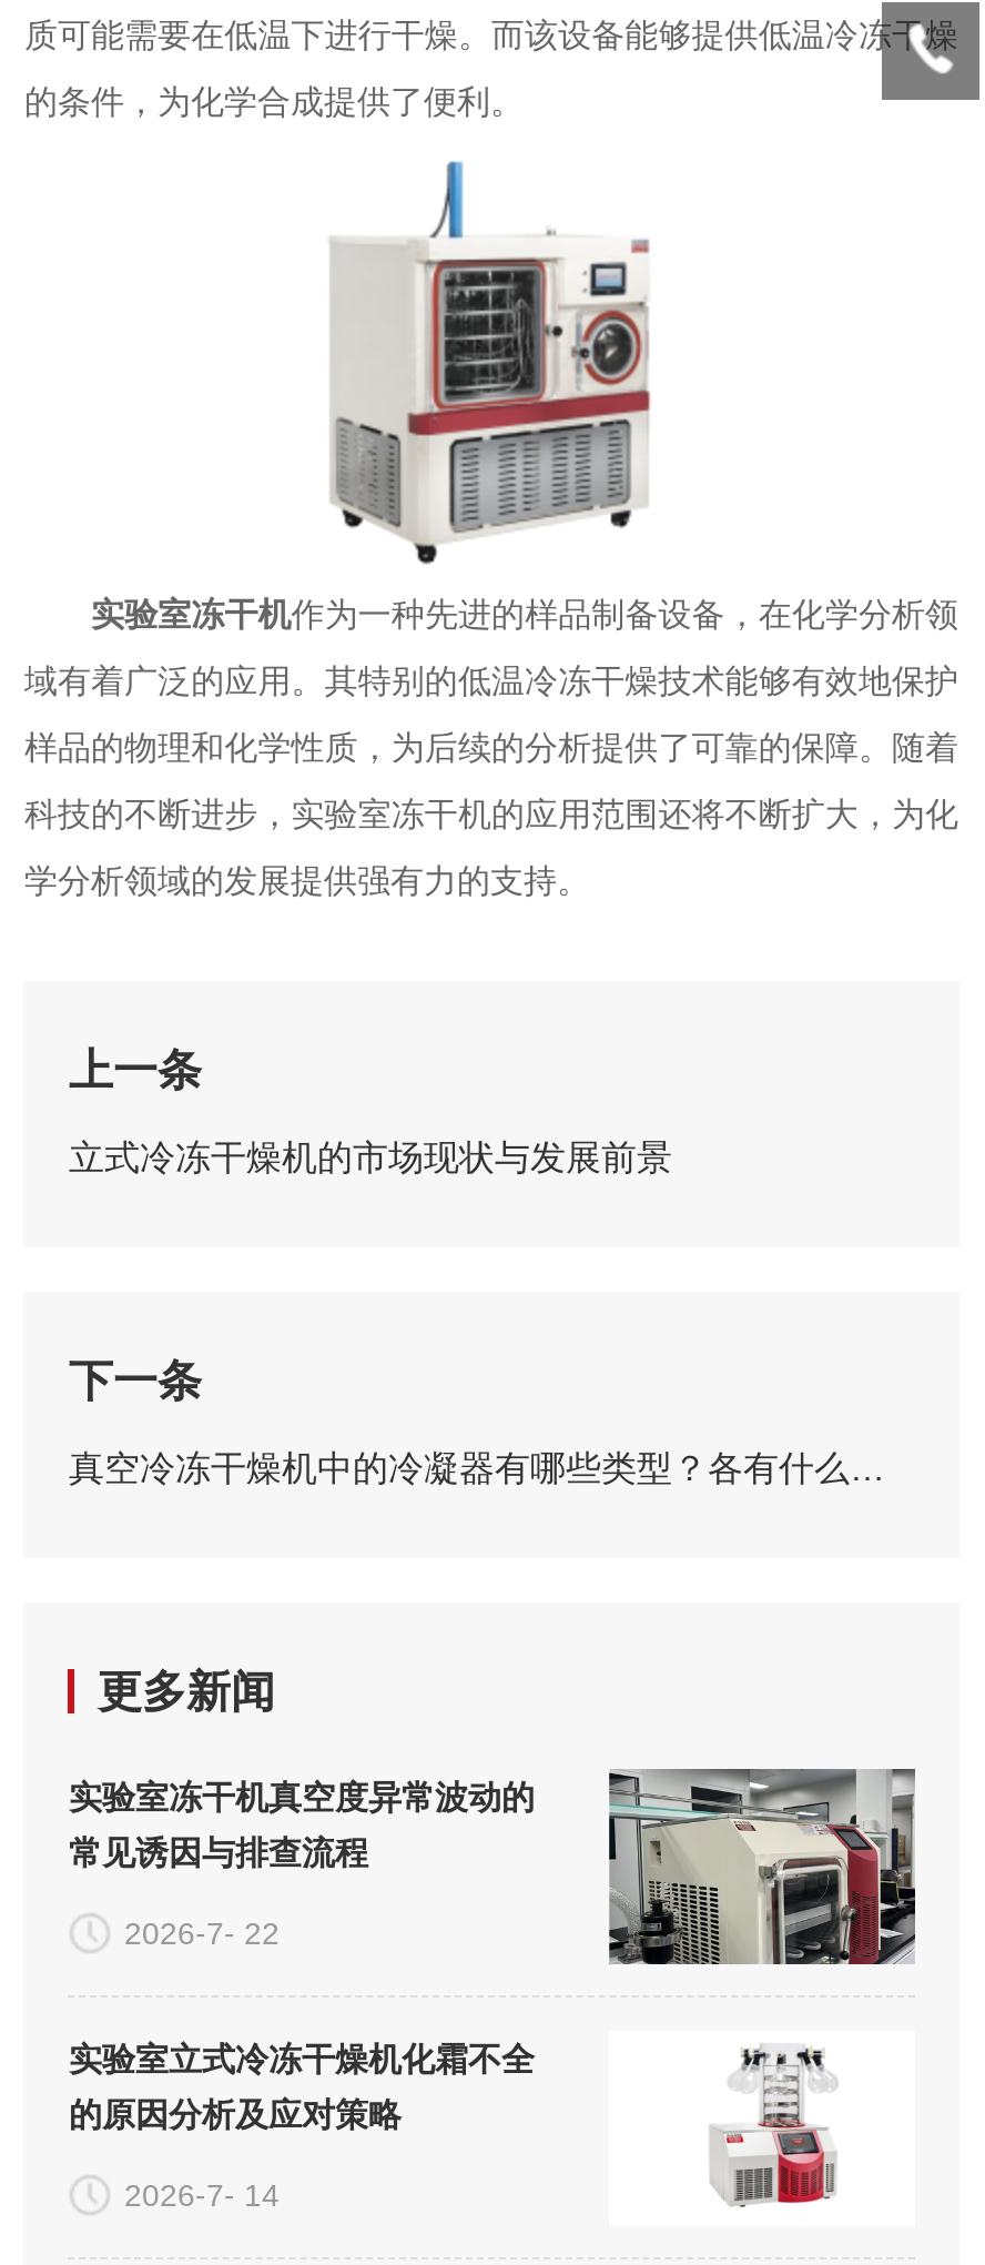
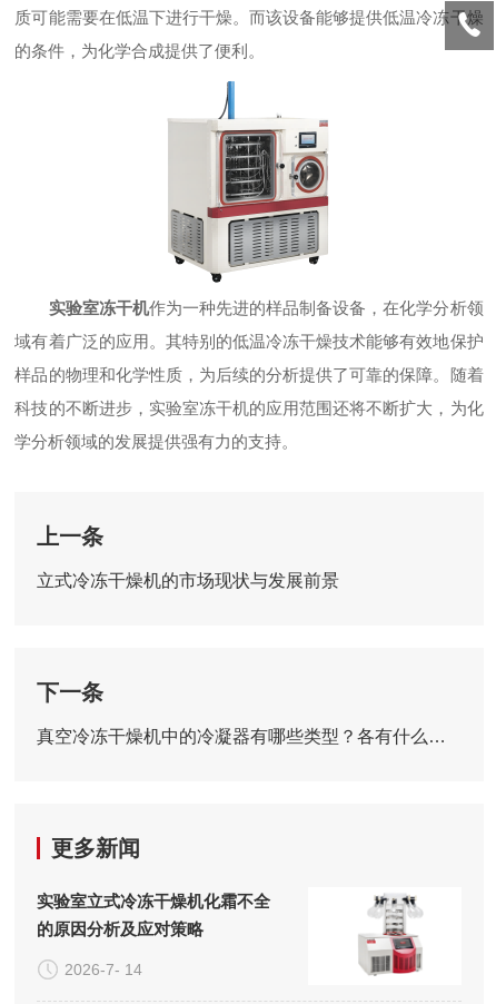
[69,1767,917,1966] [image] | 实验室冻干机真空度异常波动的 | 常见诱因与排查流程 | 2026-7- 22 -> none

